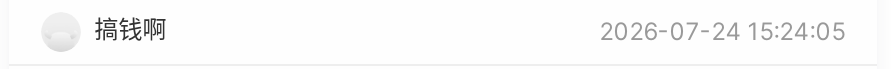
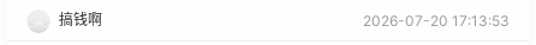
[600,16,846,46] 2026-07-24 15:24:05 -> [363,12,510,30] 2026-07-20 17:13:53

